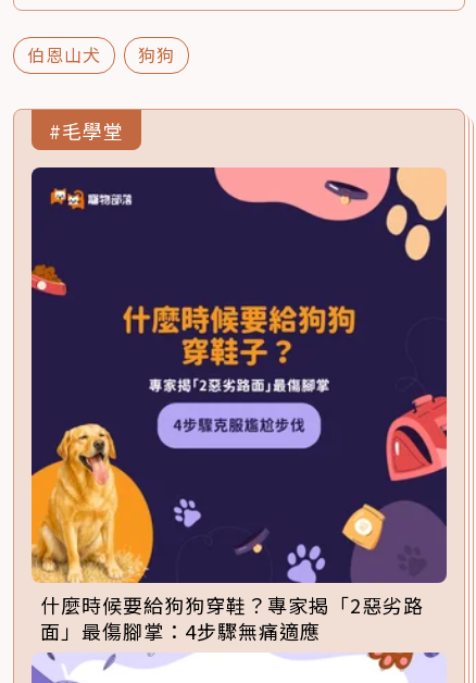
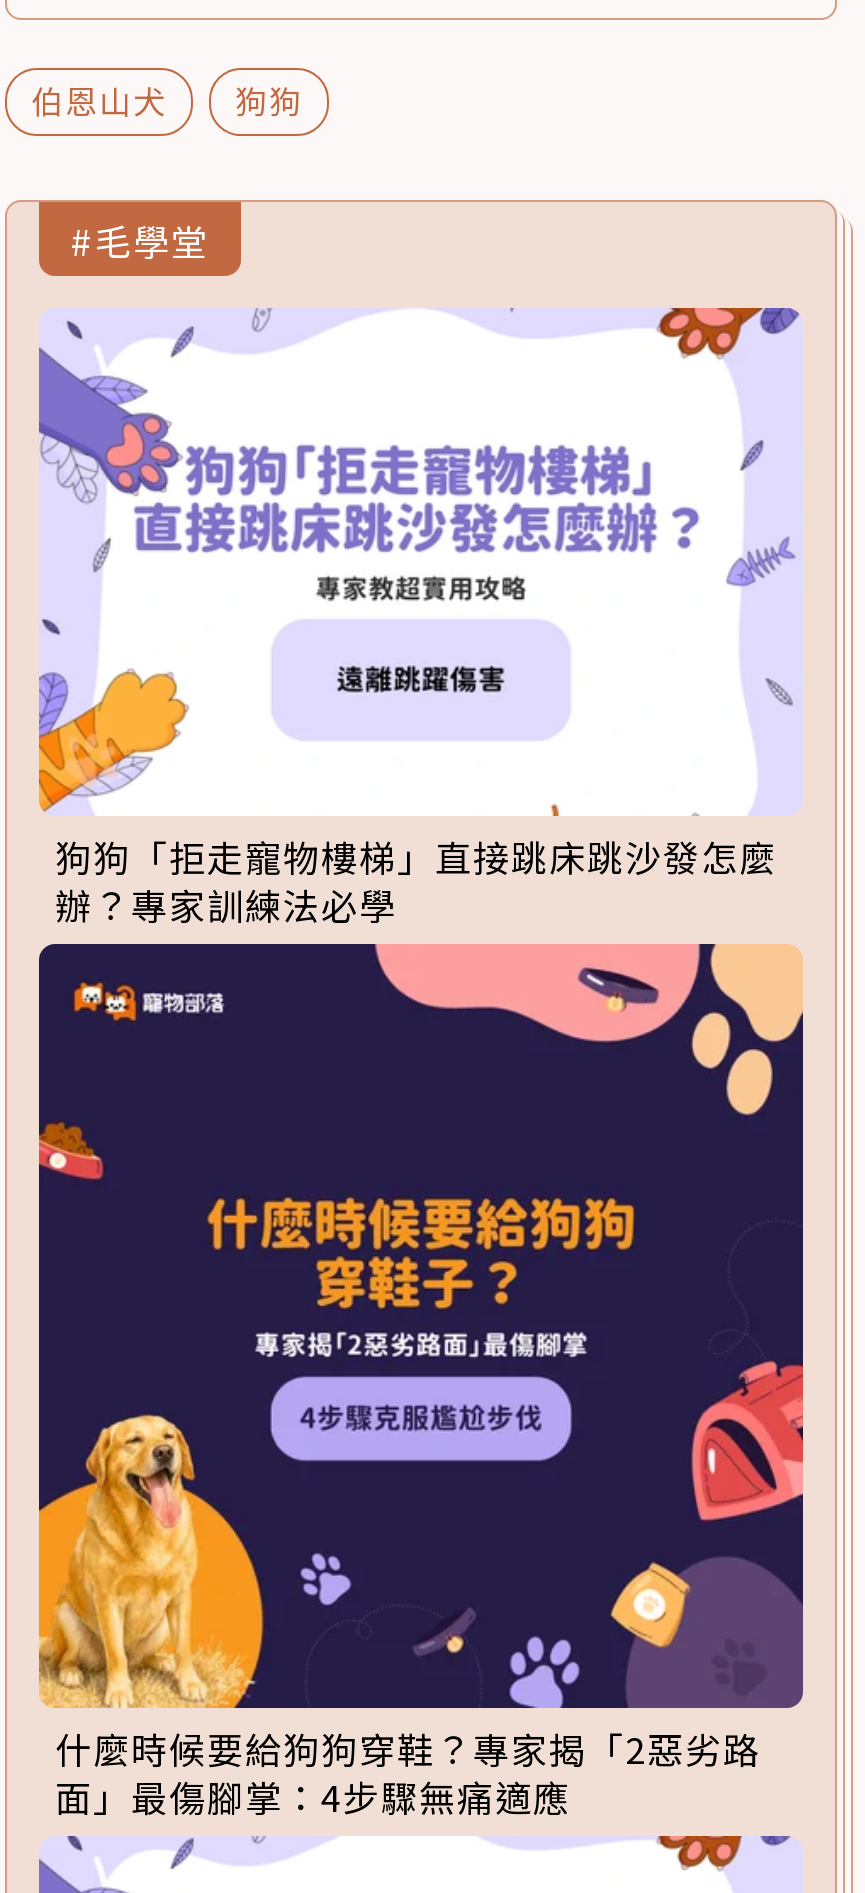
none -> [37,306,803,931] [image] | 狗狗「拒走寵物樓梯」直接跳床跳沙發怎麼 | 辦？專家訓練法必學

